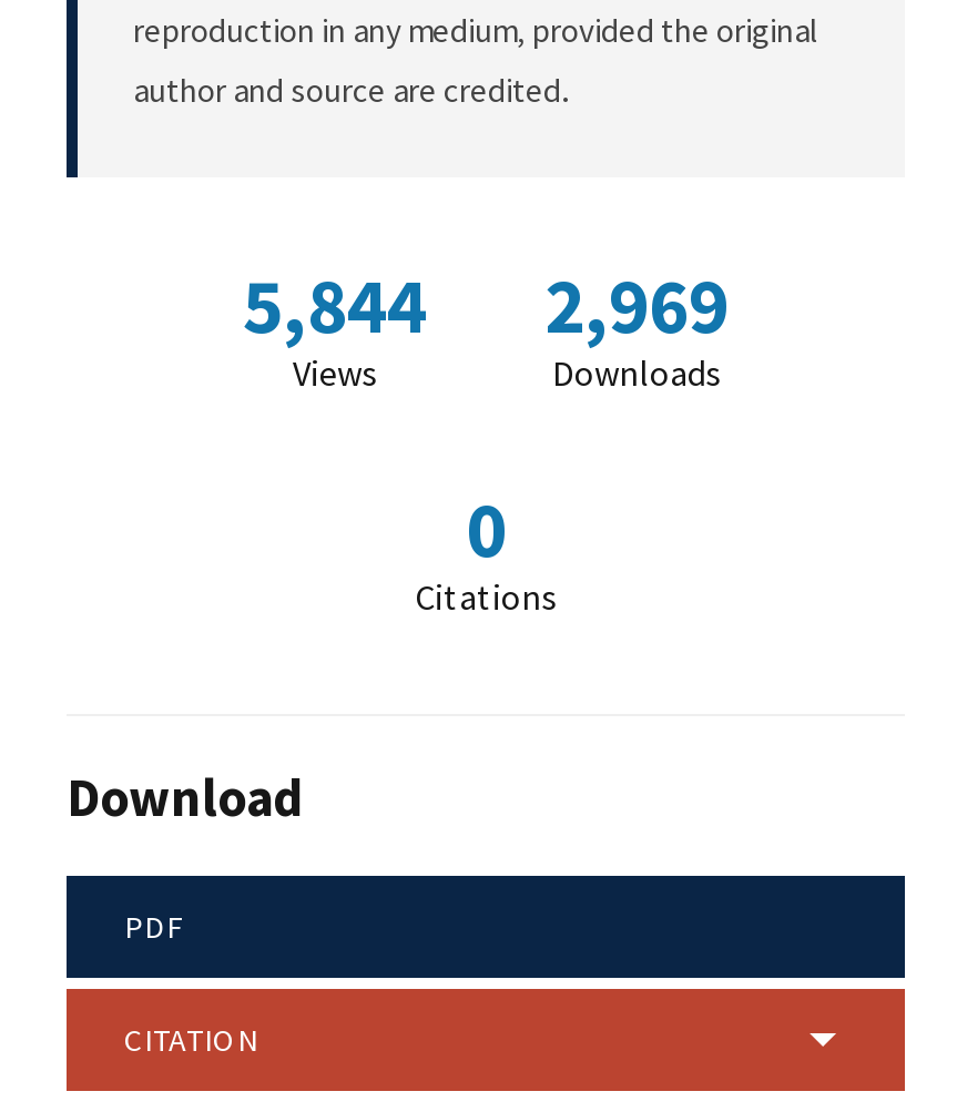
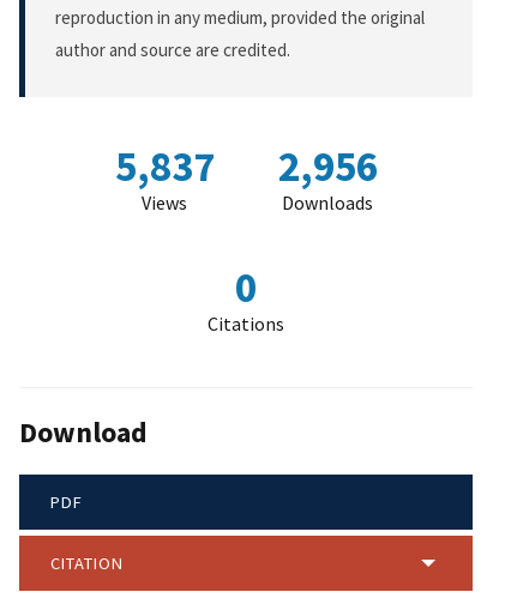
[243,258,427,356] 5,844 -> [115,141,214,193] 5,837
[544,258,729,356] 2,969 -> [278,141,377,193] 2,956

